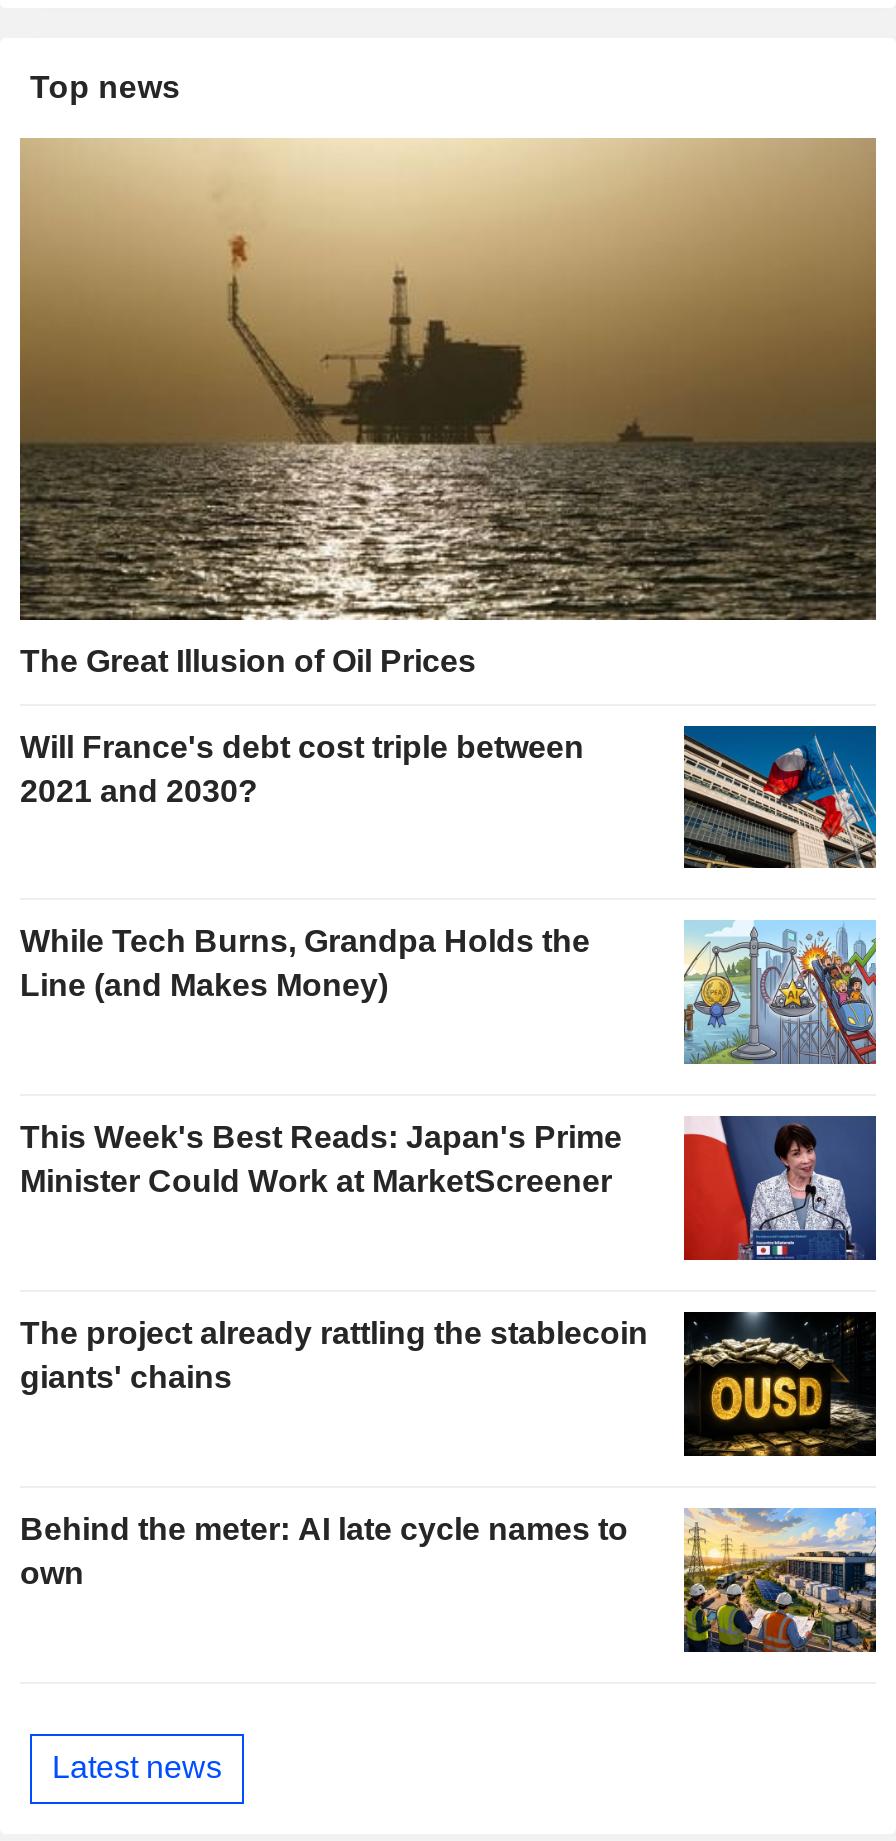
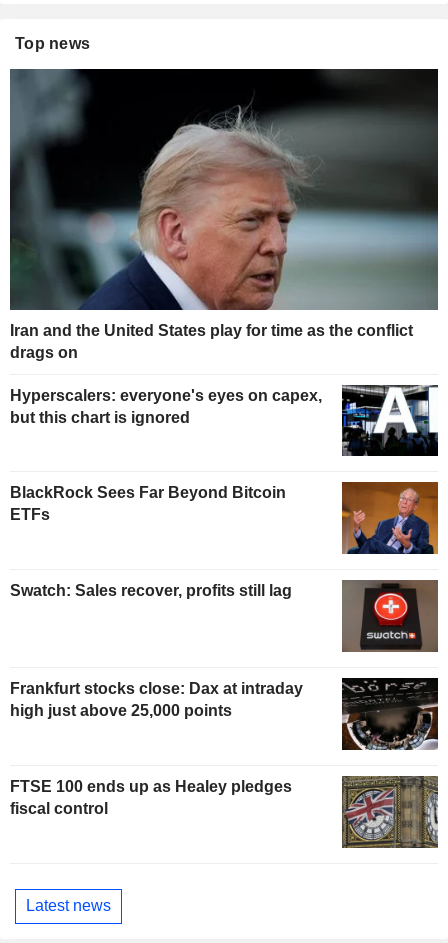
[18,136,878,677] [image] | The Great Illusion of Oil Prices -> [9,68,439,361] [image] | Iran and the United States play for time as the conflict | drags on
[20,729,584,807] Will France's debt cost triple between | 2021 and 2030? -> [10,387,322,426] Hyperscalers: everyone's eyes on capex, | but this chart is ignored
[682,724,878,870] [image] -> [342,384,439,457] [image]
[20,925,590,1003] While Tech Burns, Grandpa Holds the | Line (and Makes Money) -> [10,484,286,523] BlackRock Sees Far Beyond Bitcoin | ETFs
[682,920,878,1066] [image] -> [341,481,439,555] [image]
[20,1121,622,1199] This Week's Best Reads: Japan's Prime | Minister Could Work at MarketScreener -> [10,582,292,599] Swatch: Sales recover, profits still lag
[684,1116,876,1260] [image] -> [342,579,438,652] [image]
[20,1310,876,1458] [image] | The project already rattling the stablecoin | giants' chains -> [10,678,438,751] [image] | Frankfurt stocks close: Dax at intraday | high just above 25,000 points
[20,1512,628,1590] Behind the meter: AI late cycle names to | own -> [10,778,292,817] FTSE 100 ends up as Healey pledges | fiscal control
[684,1506,878,1654] [image] -> [342,775,438,849] [image]

